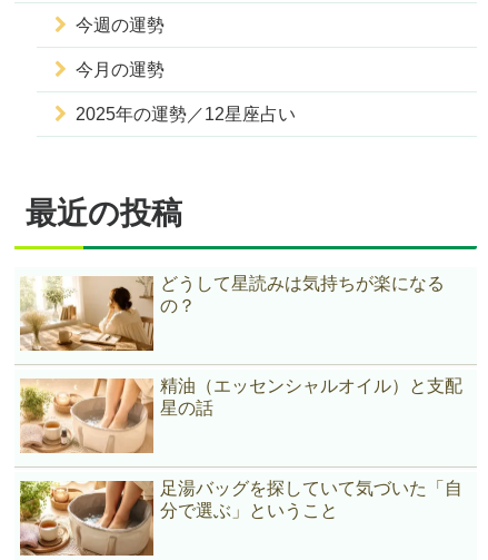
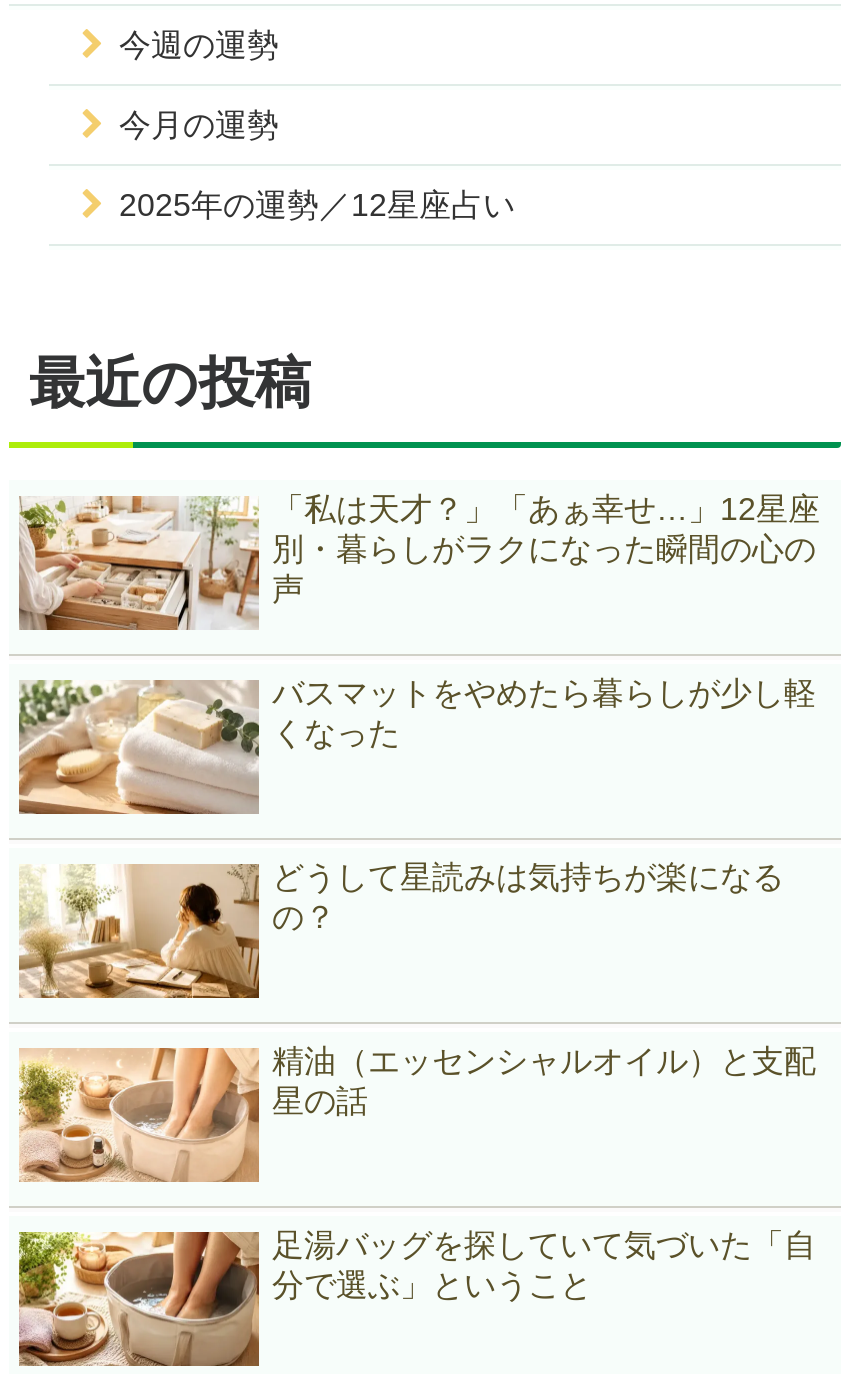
none -> [17,680,259,816] [image]
none -> [19,492,820,750] [image] | 「私は天才？」「あぁ幸せ…」12星座 | 別・暮らしがラクになった瞬間の心の | 声 | バスマットをやめたら暮らしが少し軽 | くなった

